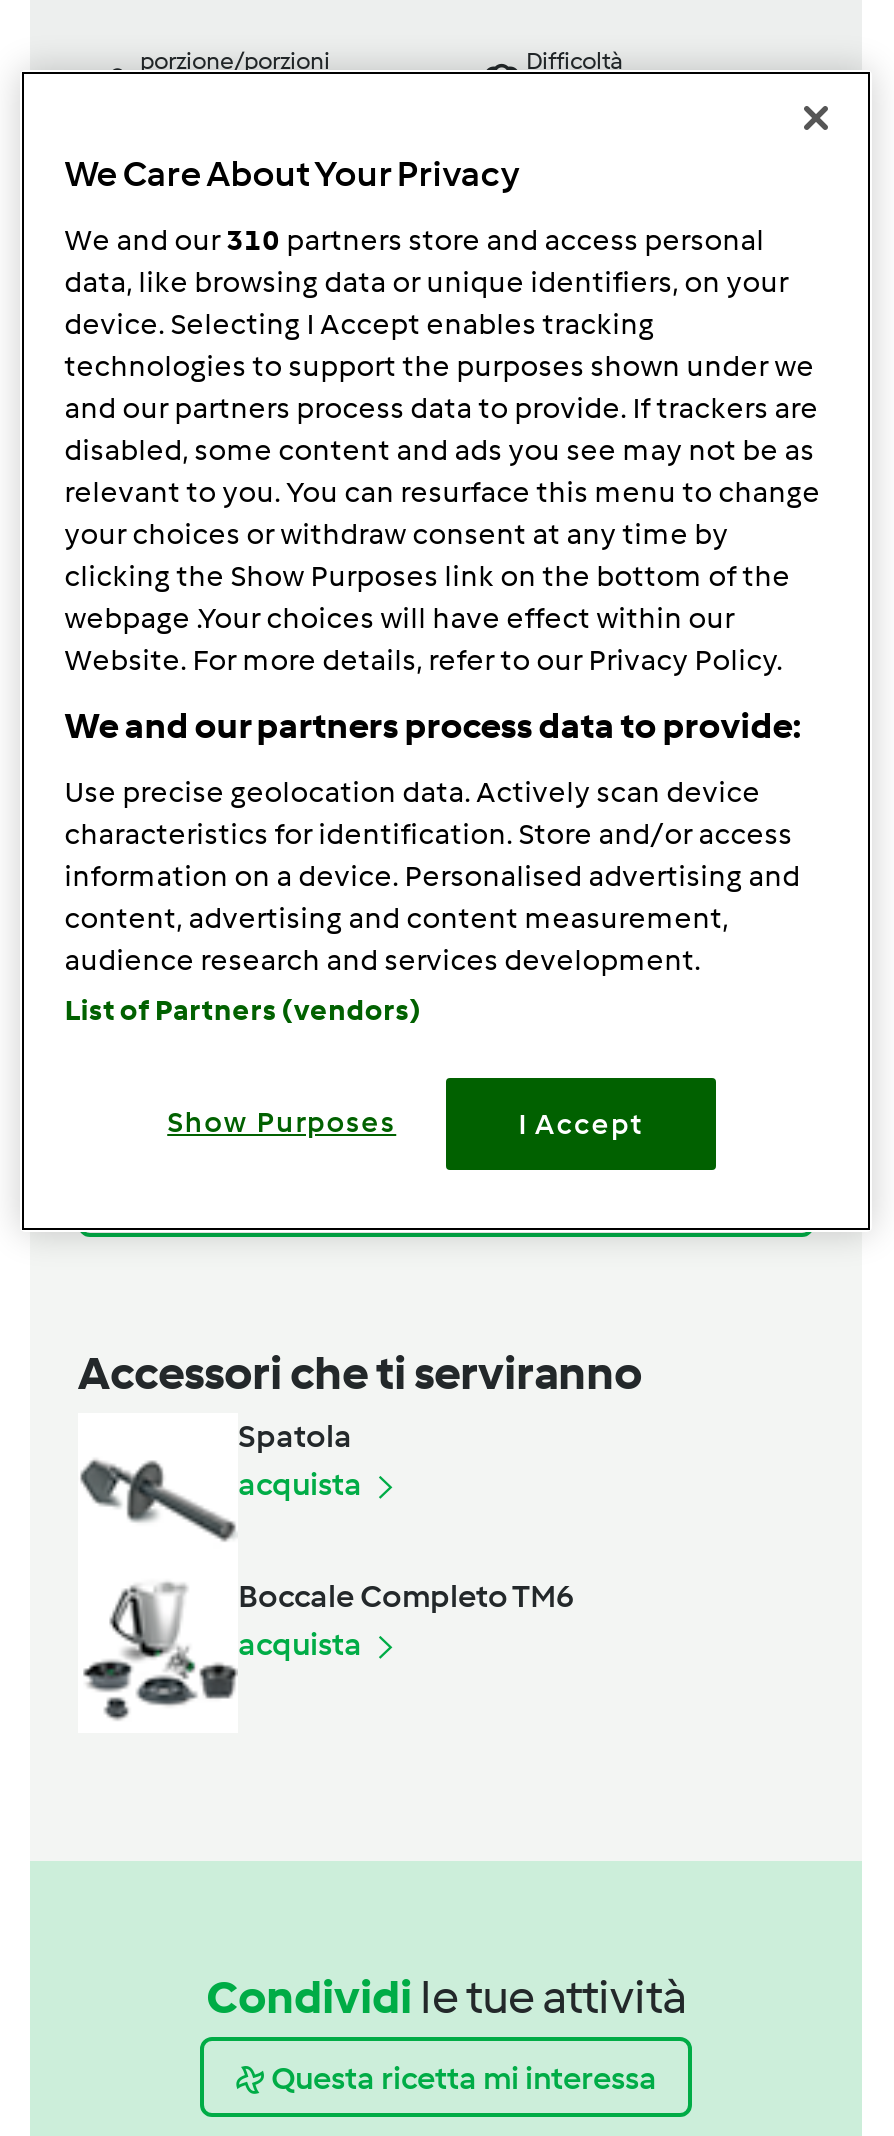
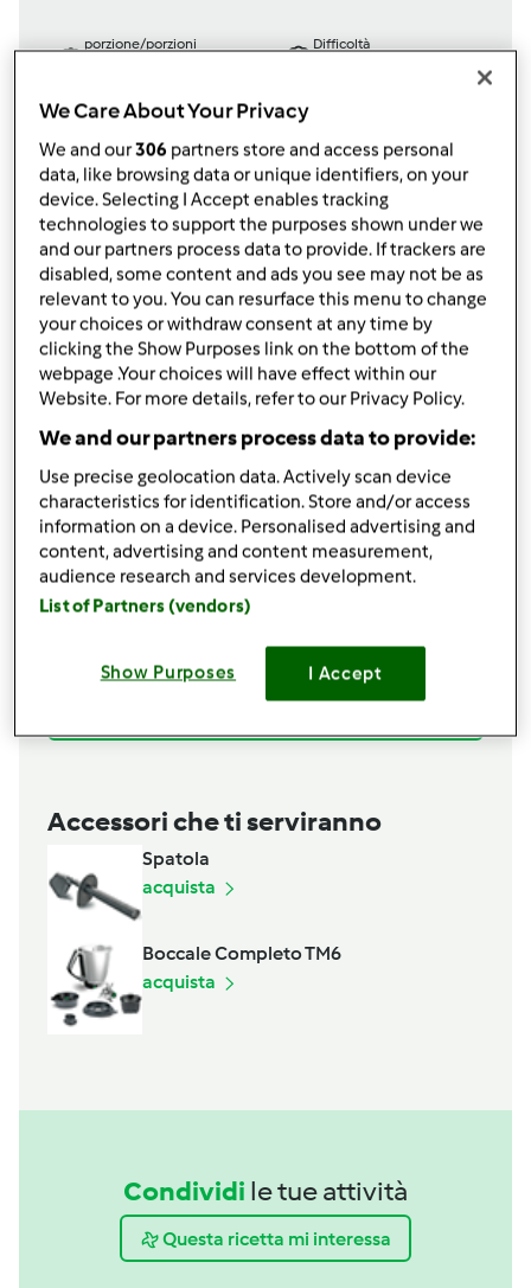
[64,222,764,258] We and our310 partners store and access personal -> [39,139,454,161] We and our306 partners store and access personal

